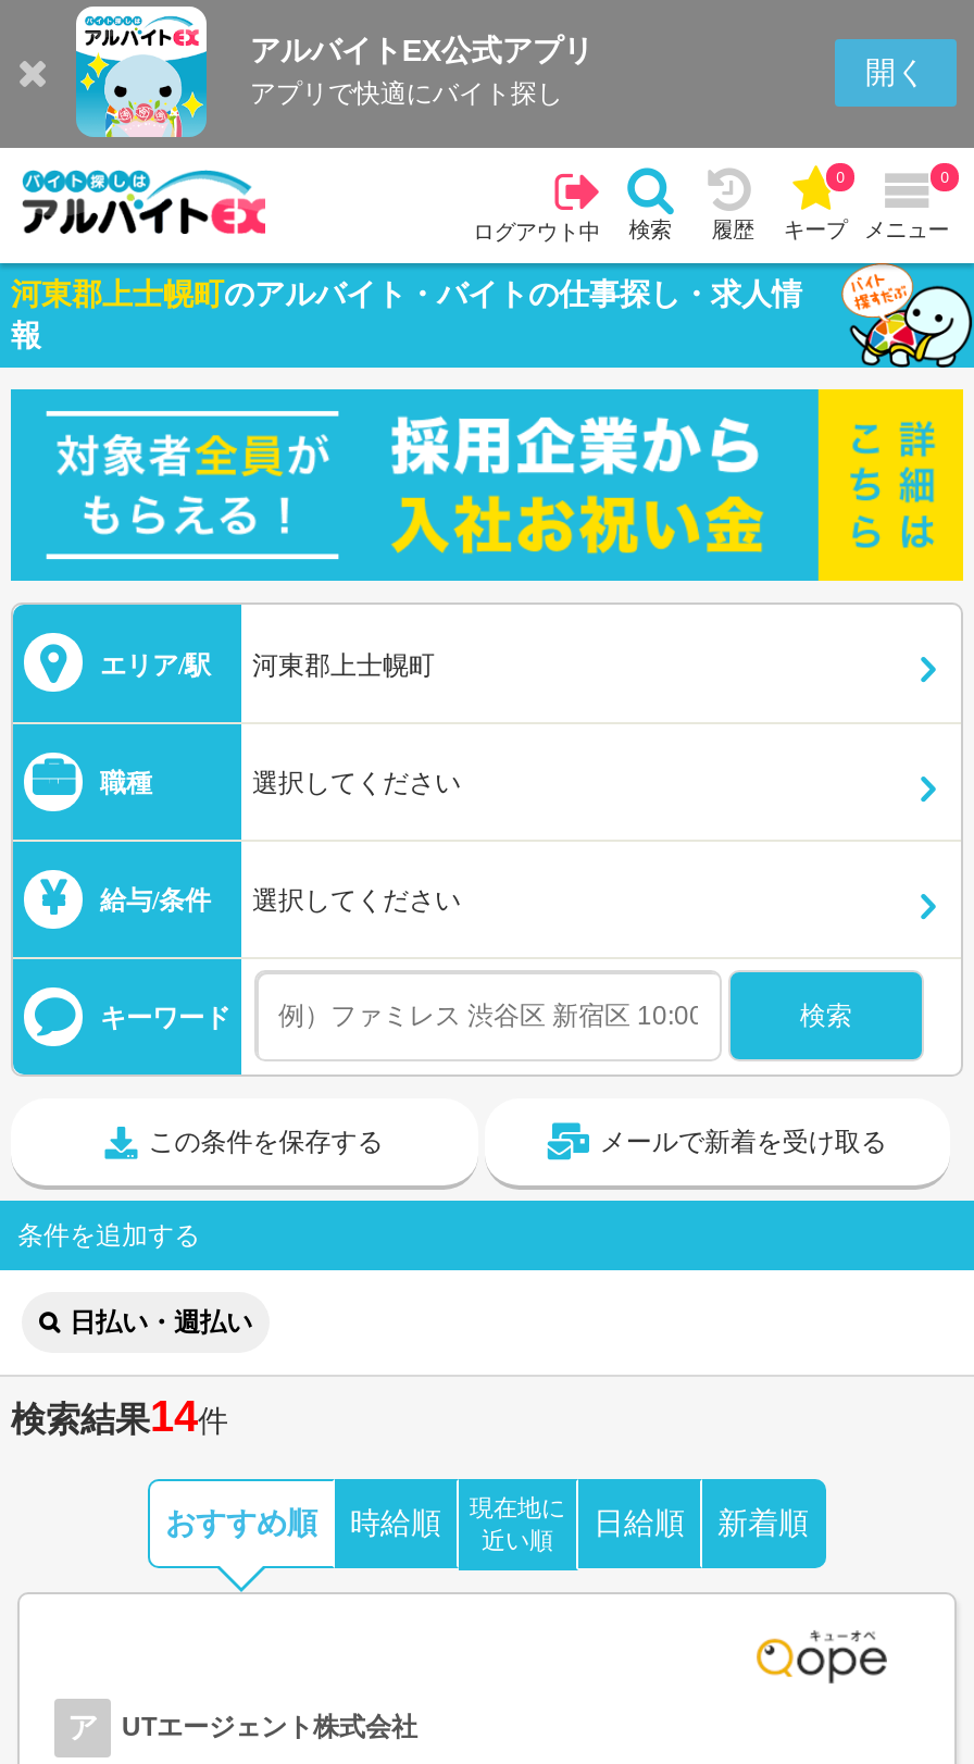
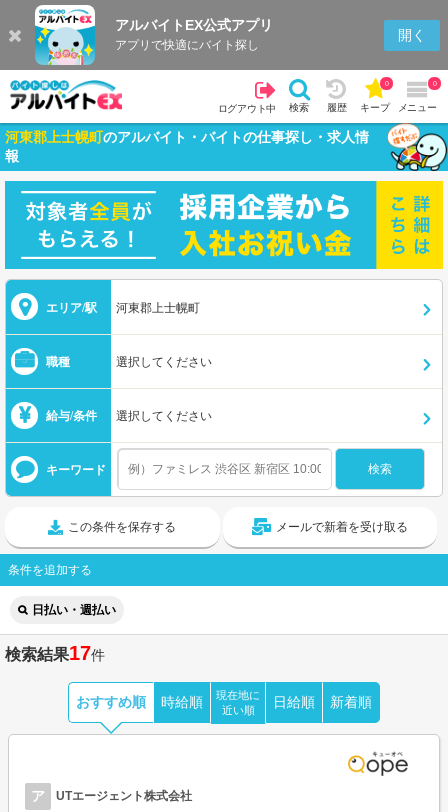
[11,1391,228,1439] 検索結果14件 -> [5,642,105,664] 検索結果17件

